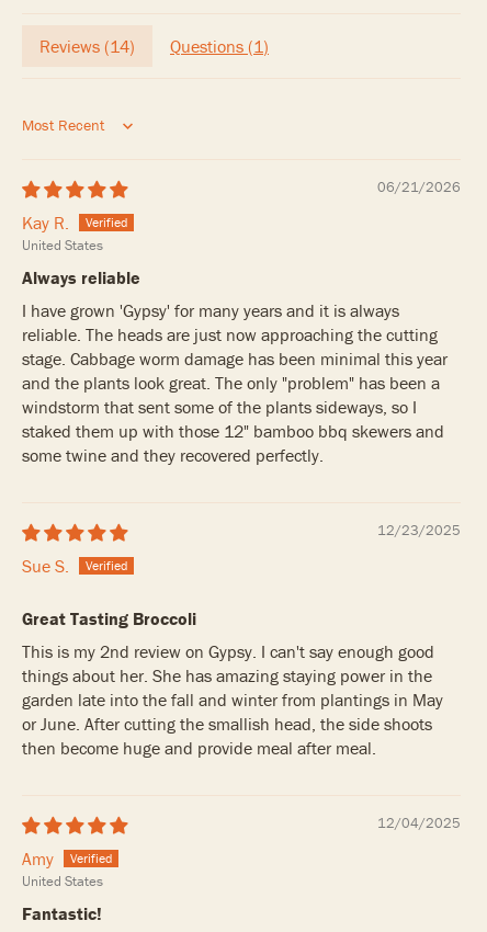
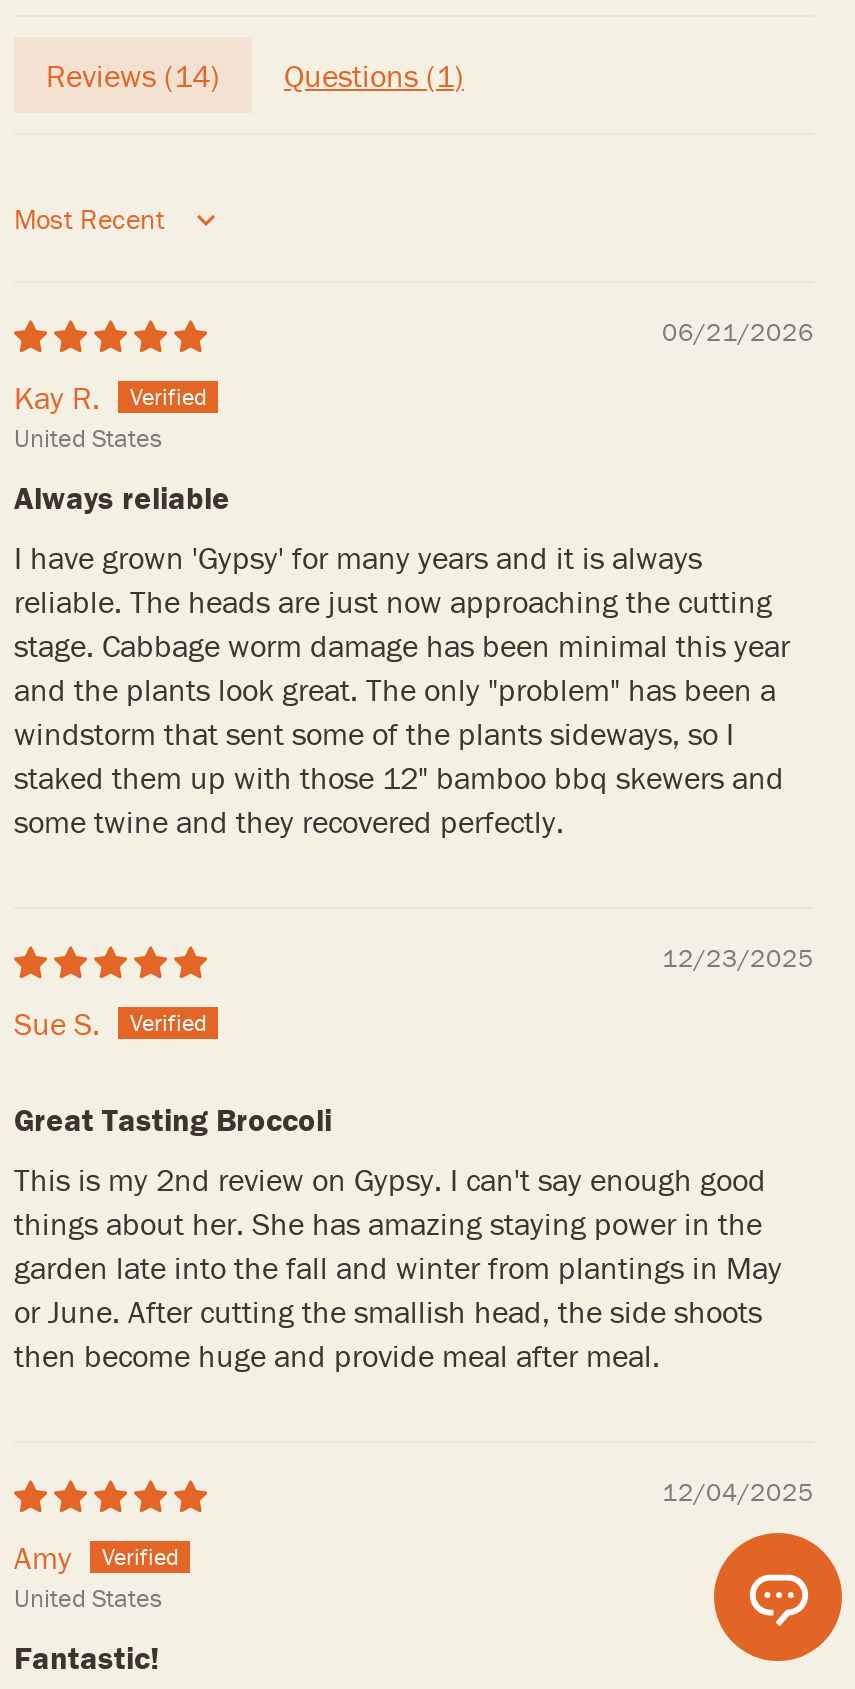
none -> [712,1531,844,1663] [image]

